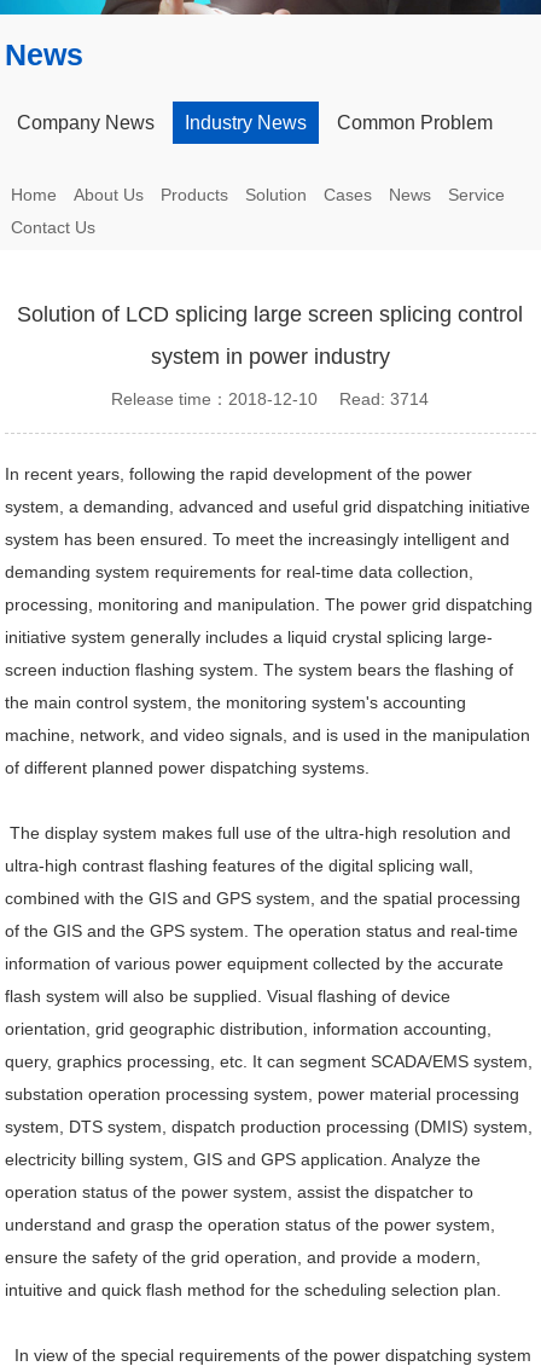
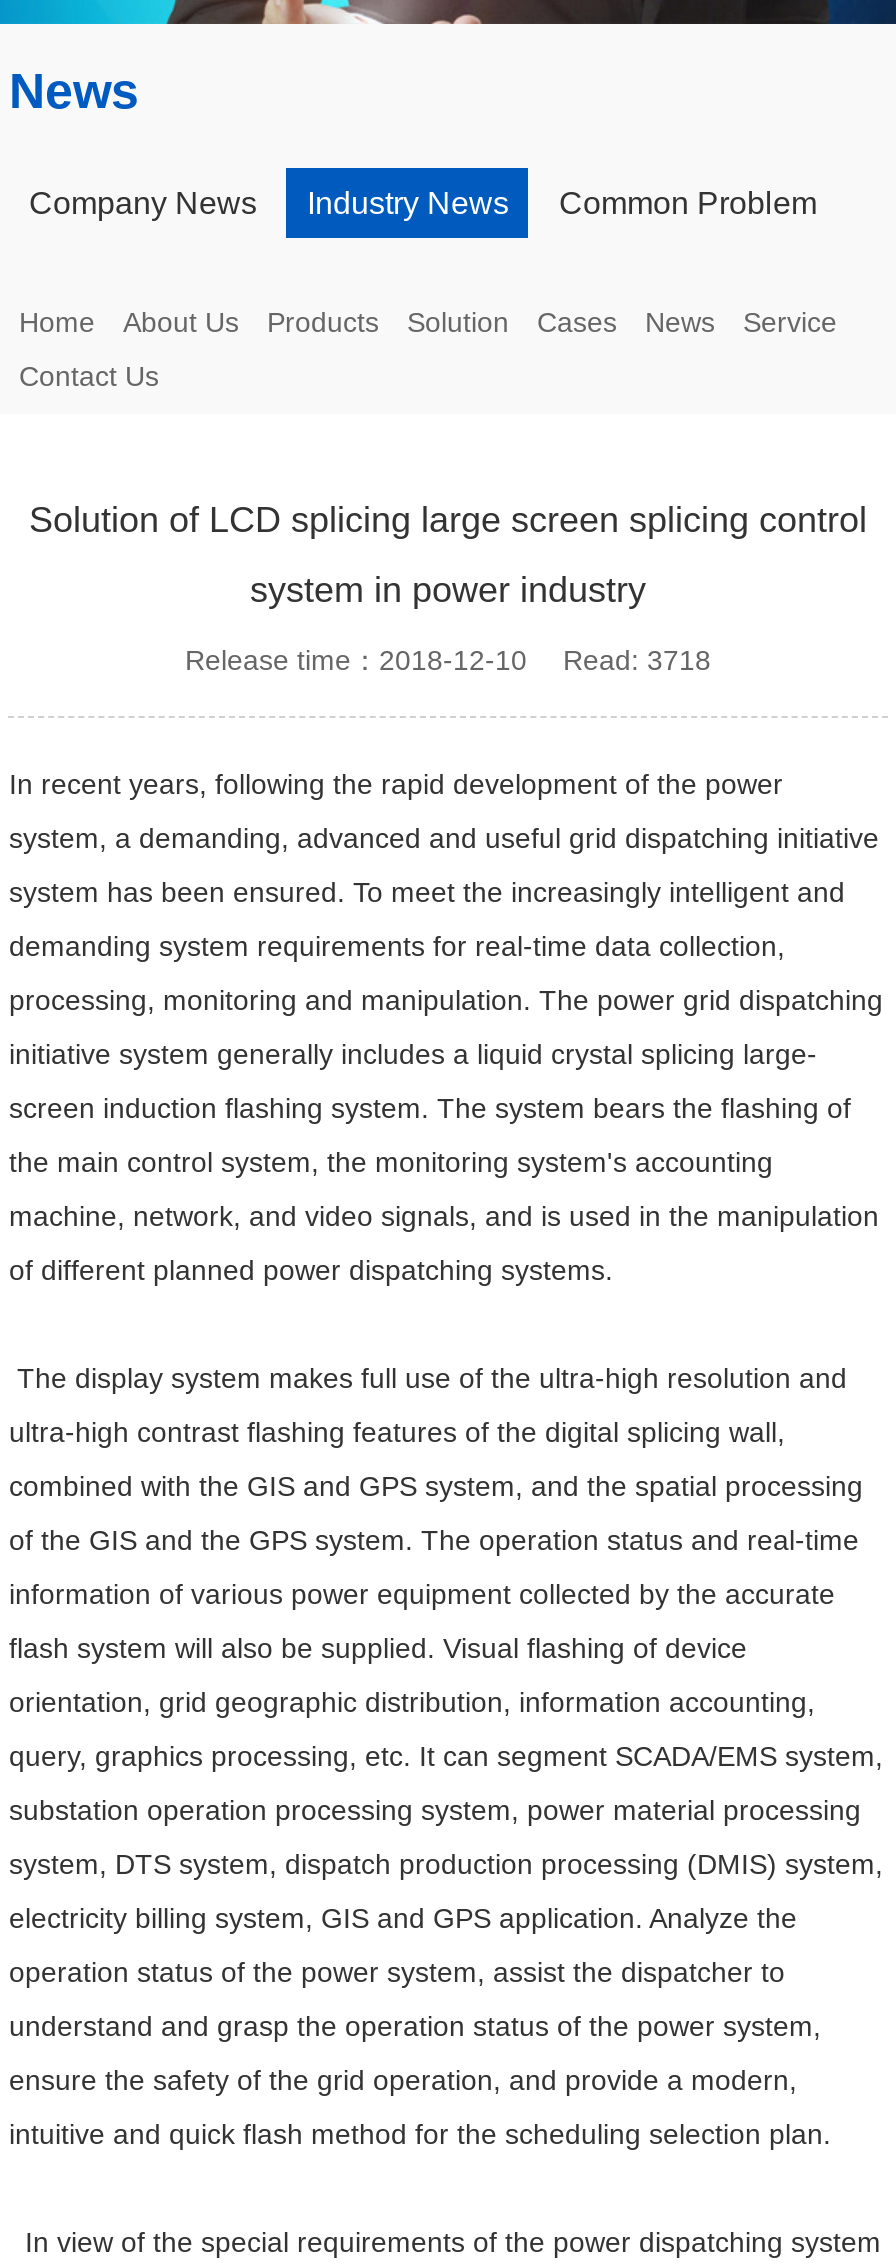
[112,389,429,408] Release time：2018-12-10 Read: 3714 -> [185,644,711,676] Release time：2018-12-10 Read: 3718

